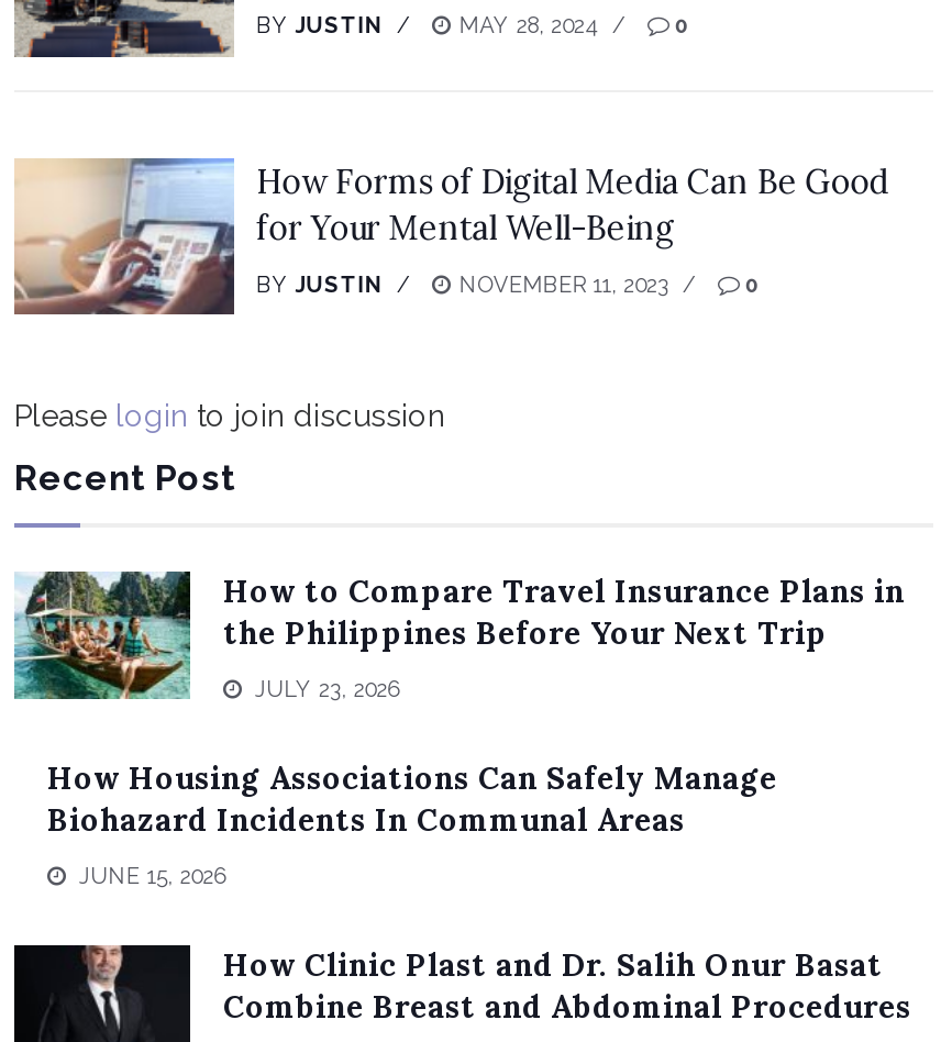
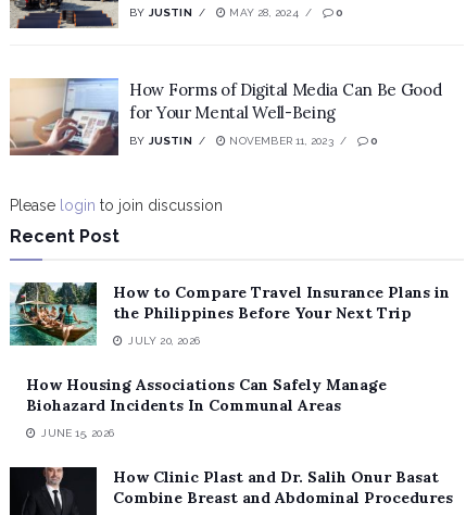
[248,678,399,702] JULY 23, 2026 -> [125,335,200,347] JULY 20, 2026

